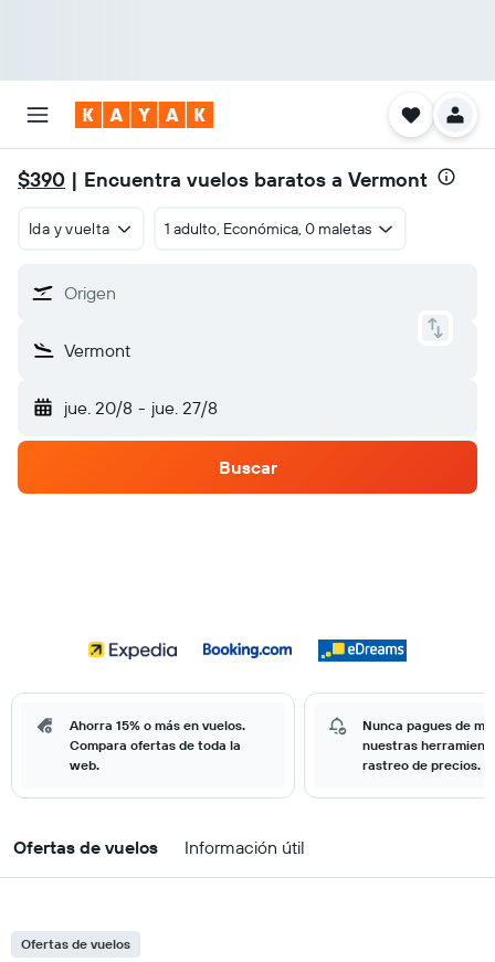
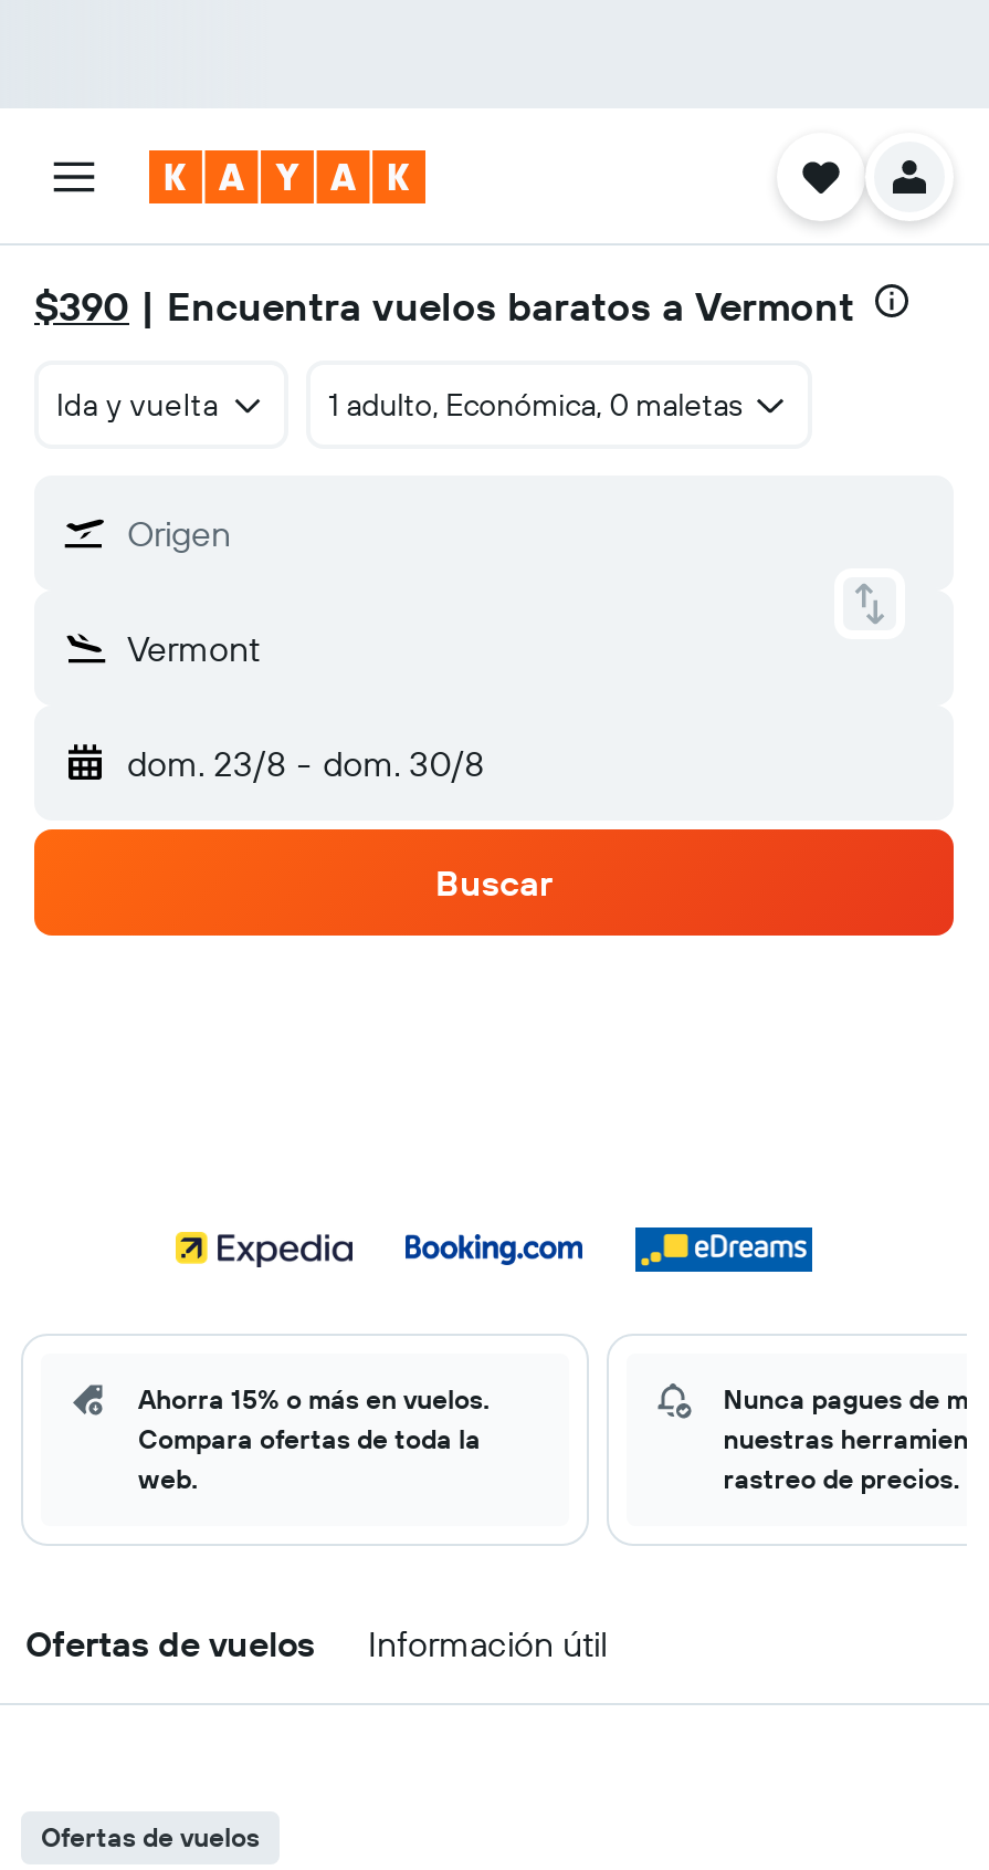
[64,397,217,419] jue. 20/8 - jue. 27/8 -> [127,741,484,785] dom. 23/8 - dom. 30/8

